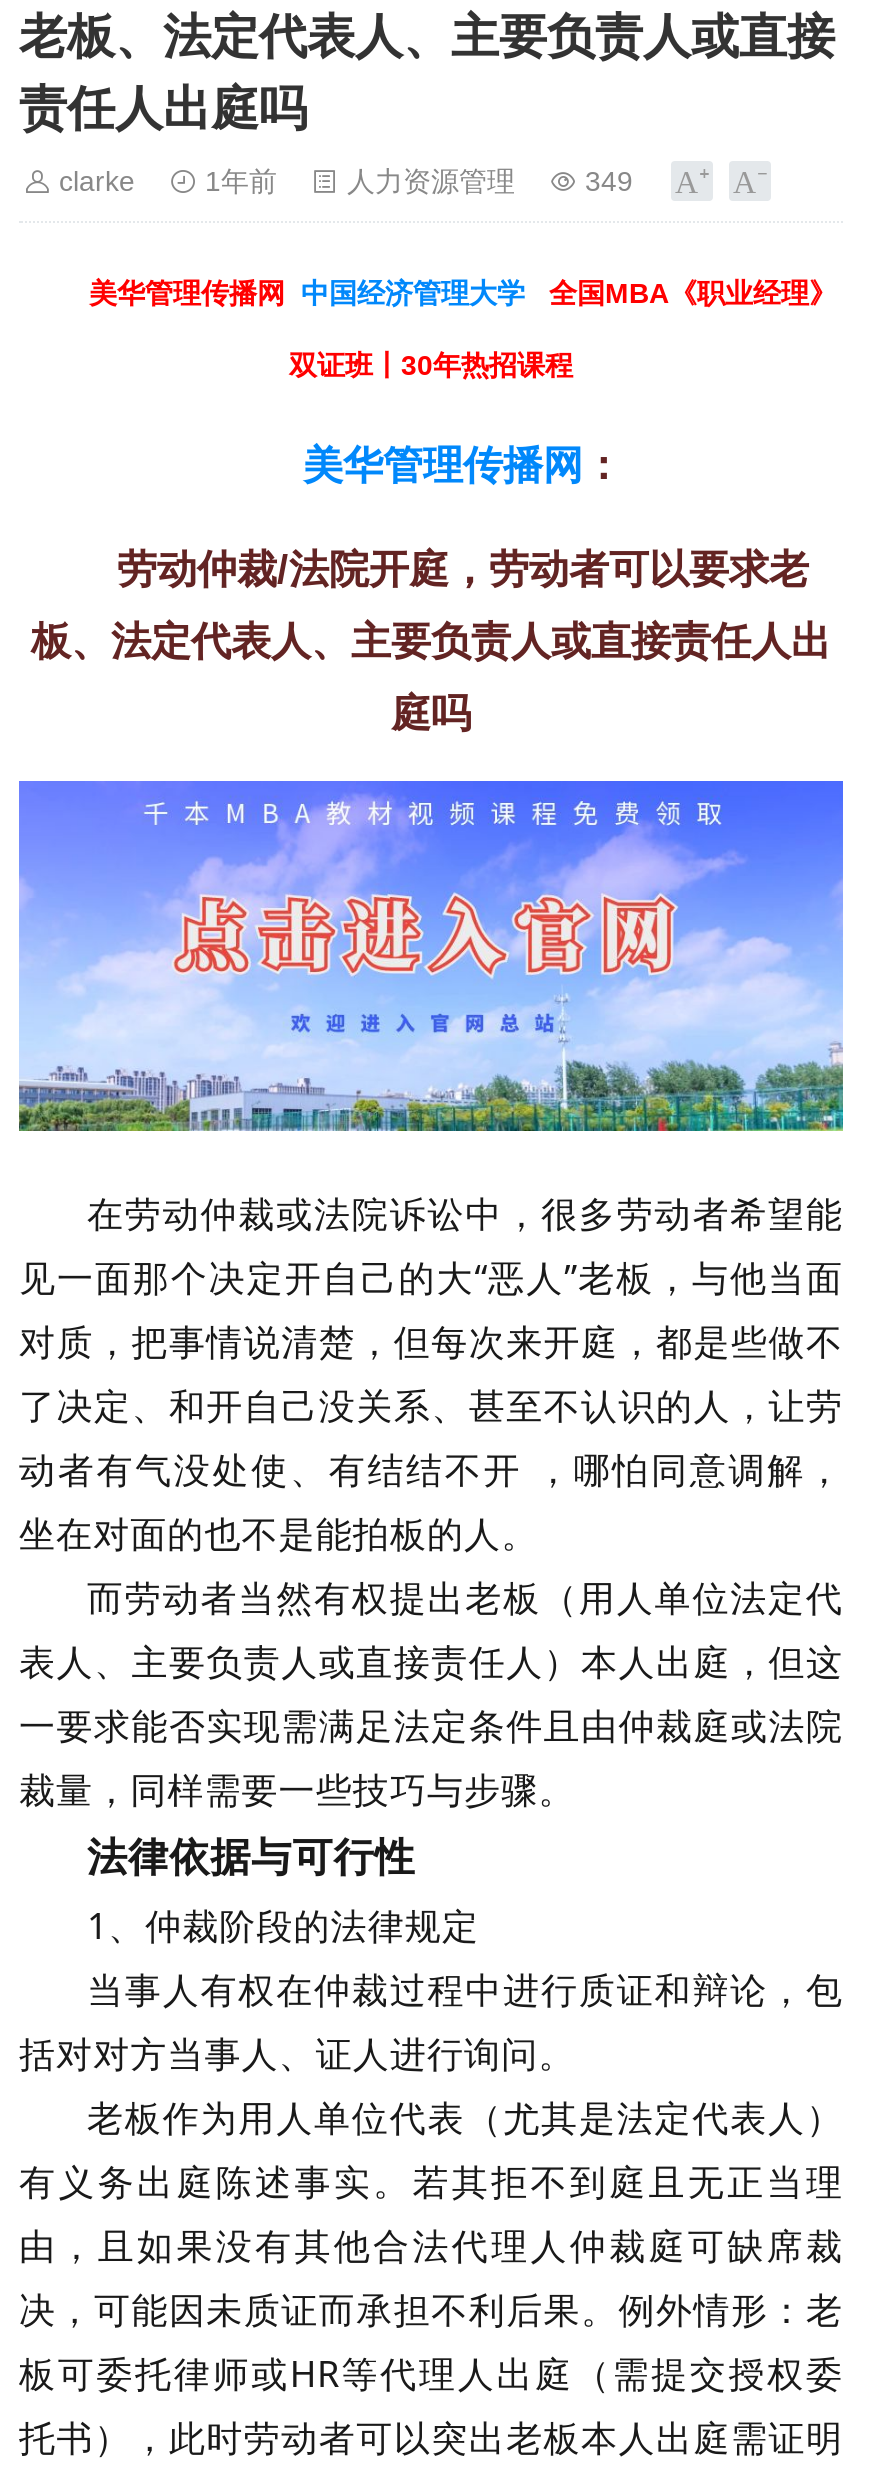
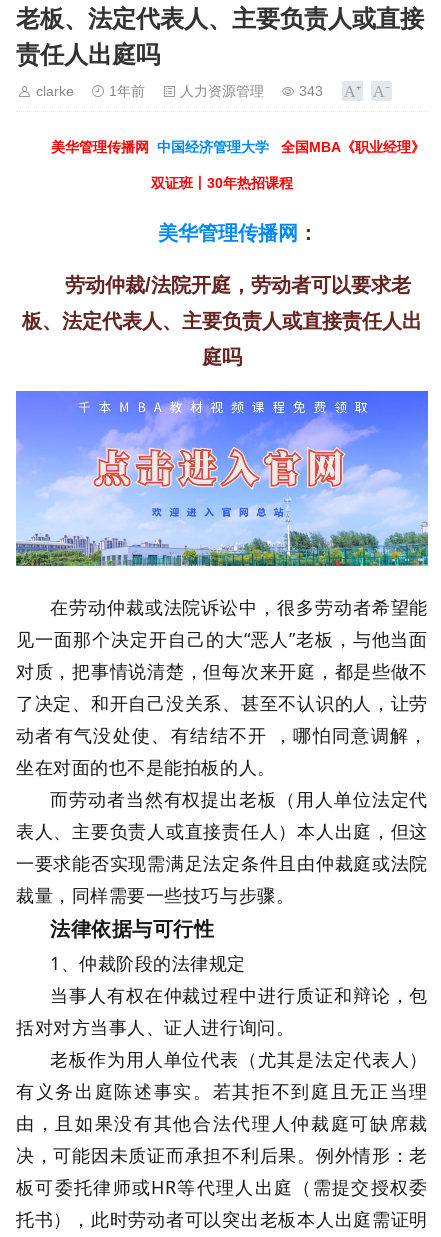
[585,165,633,197] 349 -> [299,83,323,99] 343

